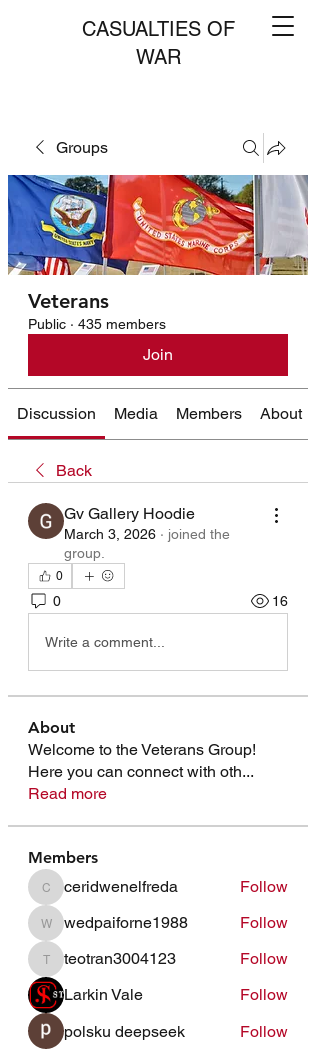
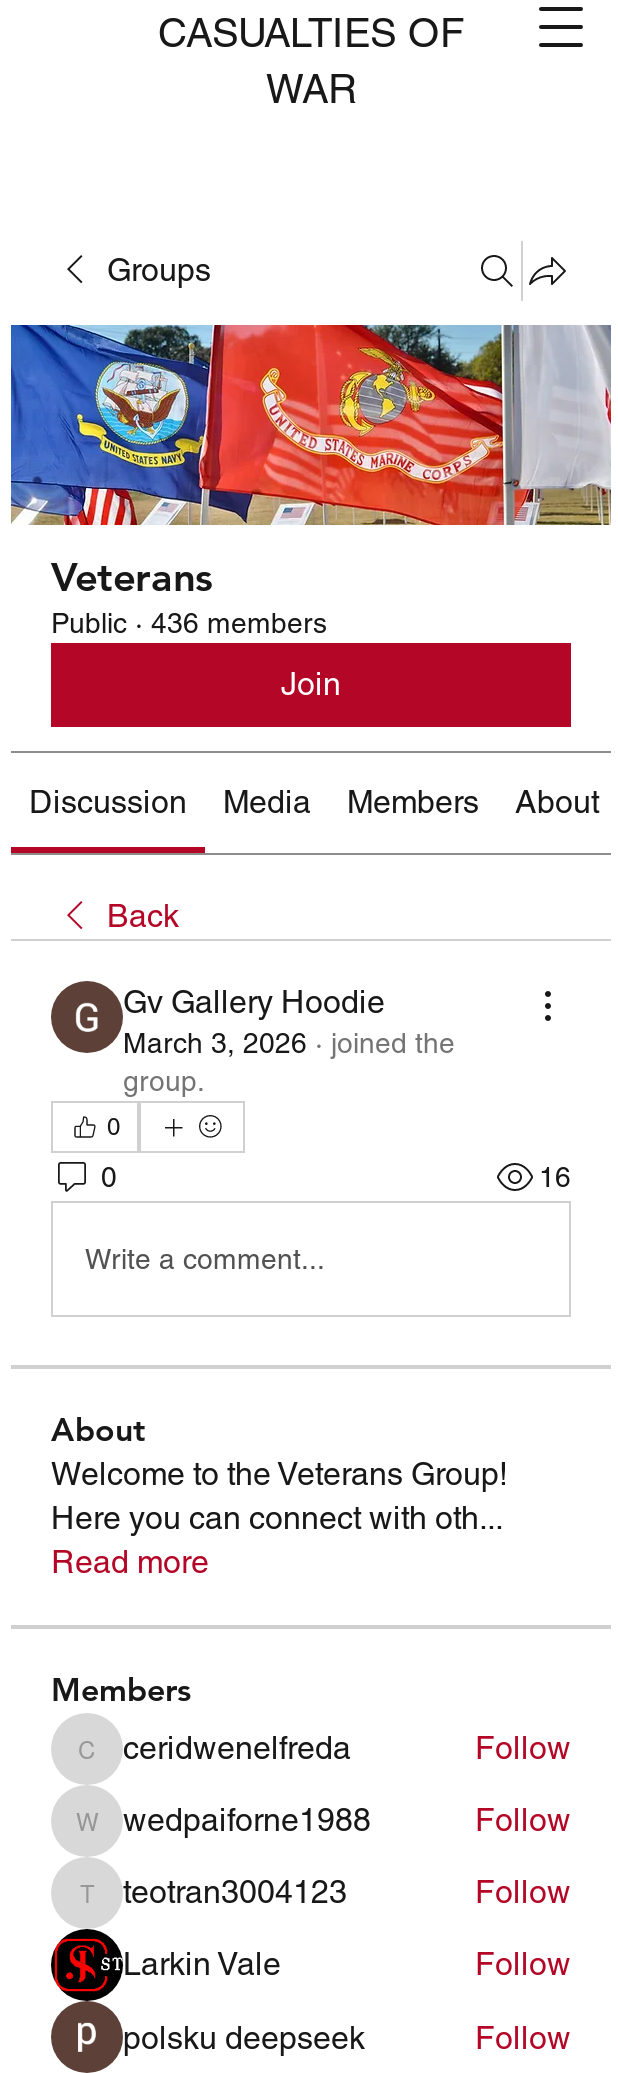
[28,316,166,332] Public · 435 members -> [51,607,327,639] Public · 436 members

